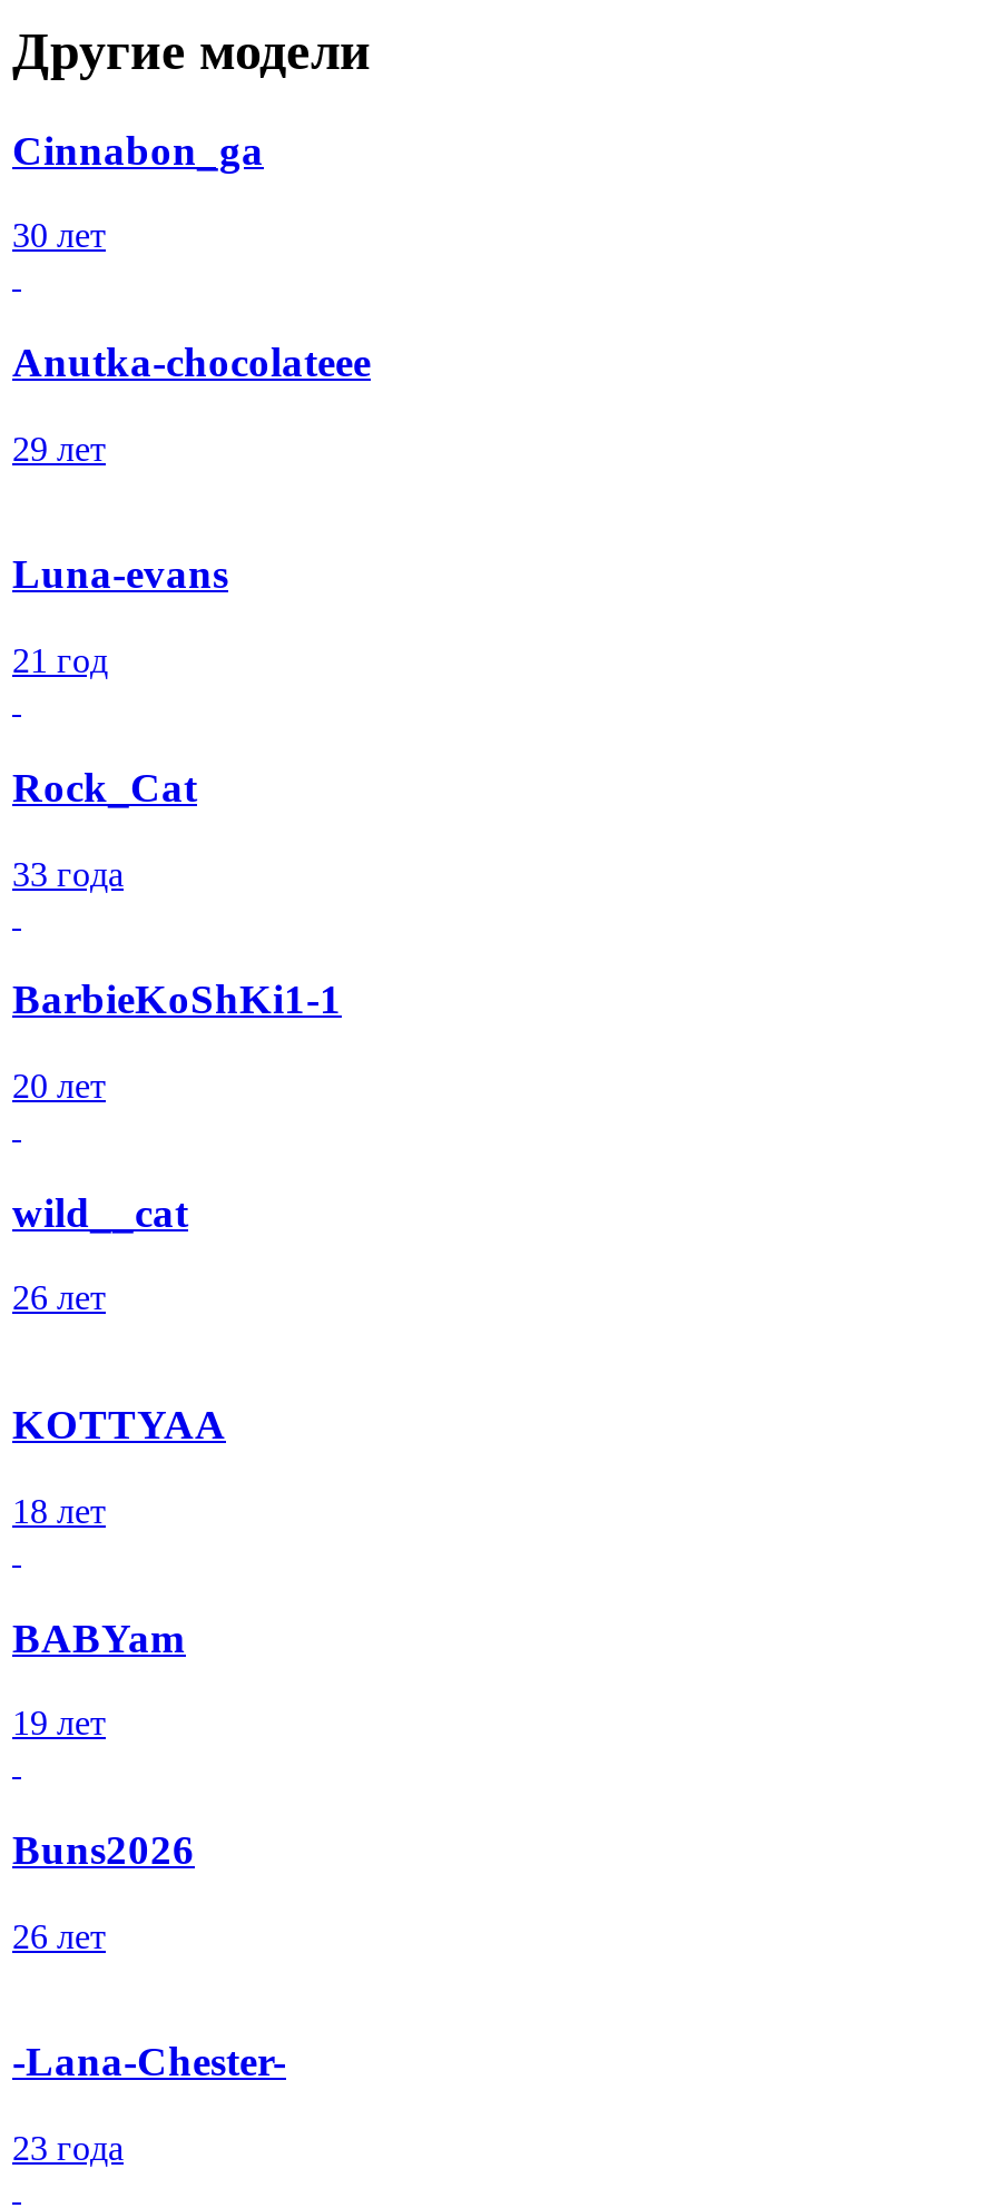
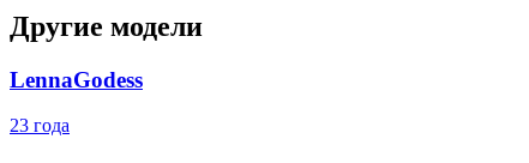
[12,126,371,2085] Cinnabon_ga | 30 лет | Anutka-chocolateee | 29 лет | Luna-evans | 21 год | Rock_Cat | 33 года | BarbieKoShKi1-1 | 20 лет | wild__cat | 26 лет | KOTTYAA | 18 лет | BABYam | 19 лет | Buns2026 | 26 лет | -Lana-Chester- -> [10,67,143,92] LennaGodess

